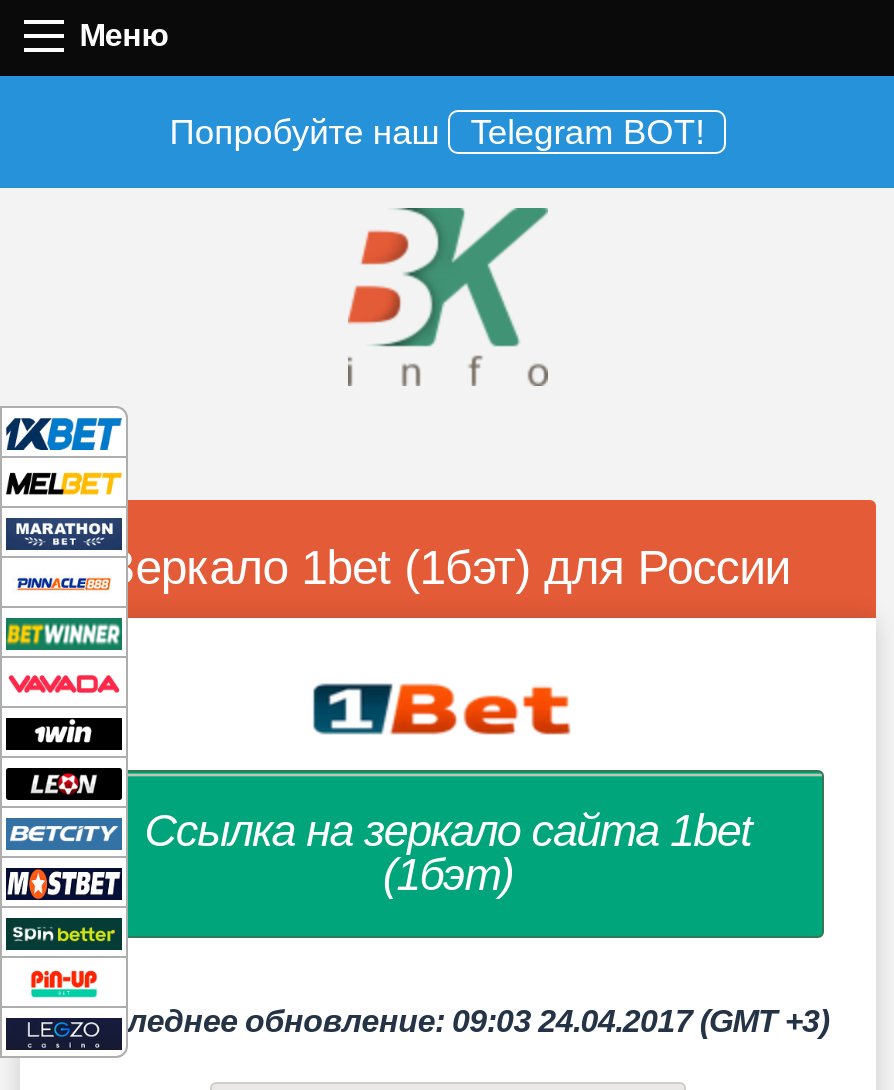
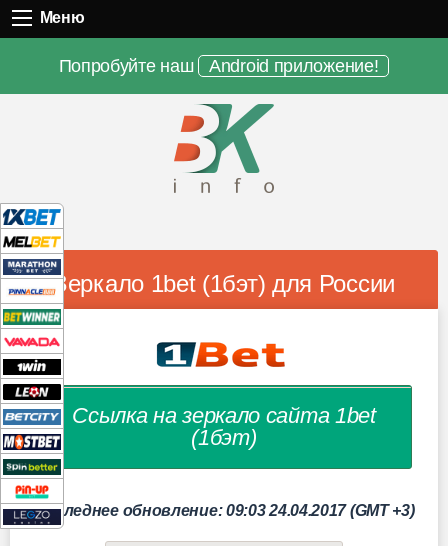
[169,112,705,152] Попробуйте наш Telegram BOT! -> [59,56,378,76] Попробуйте наш Android приложение!

